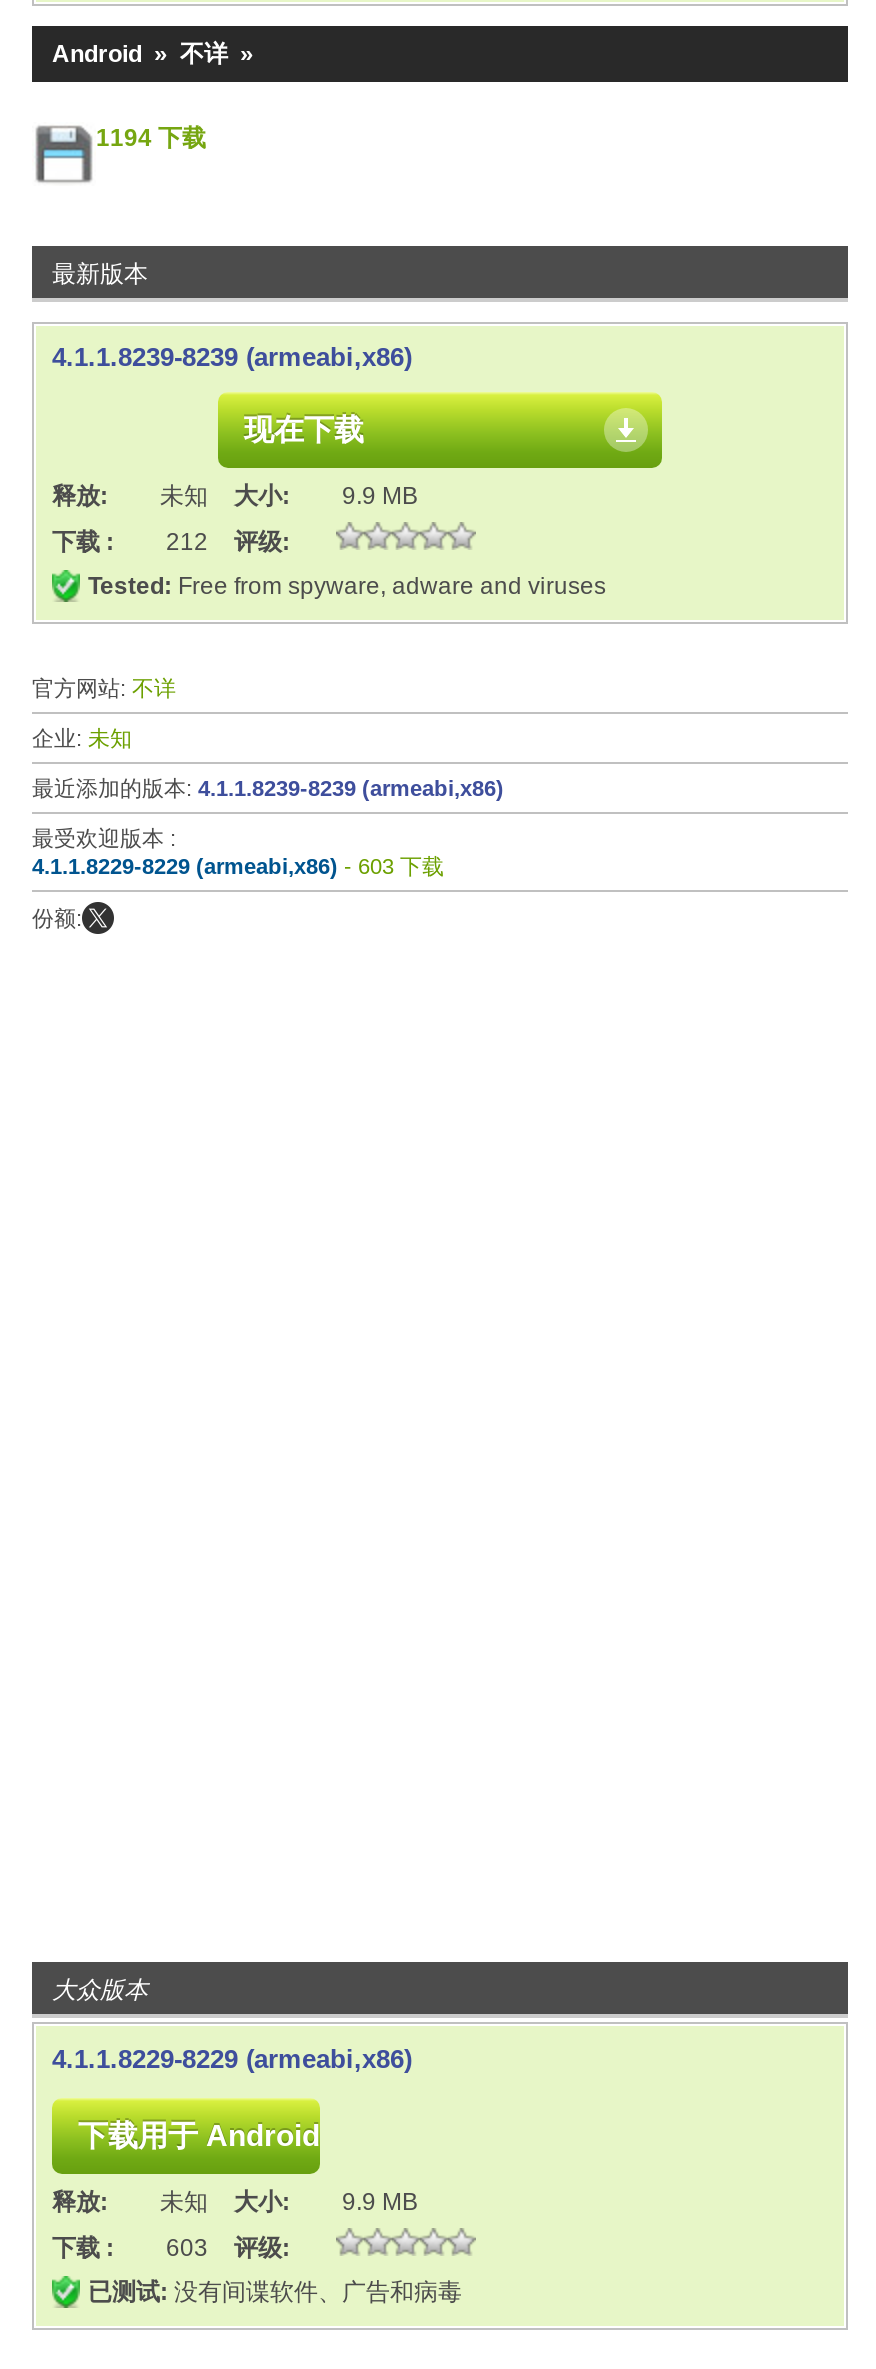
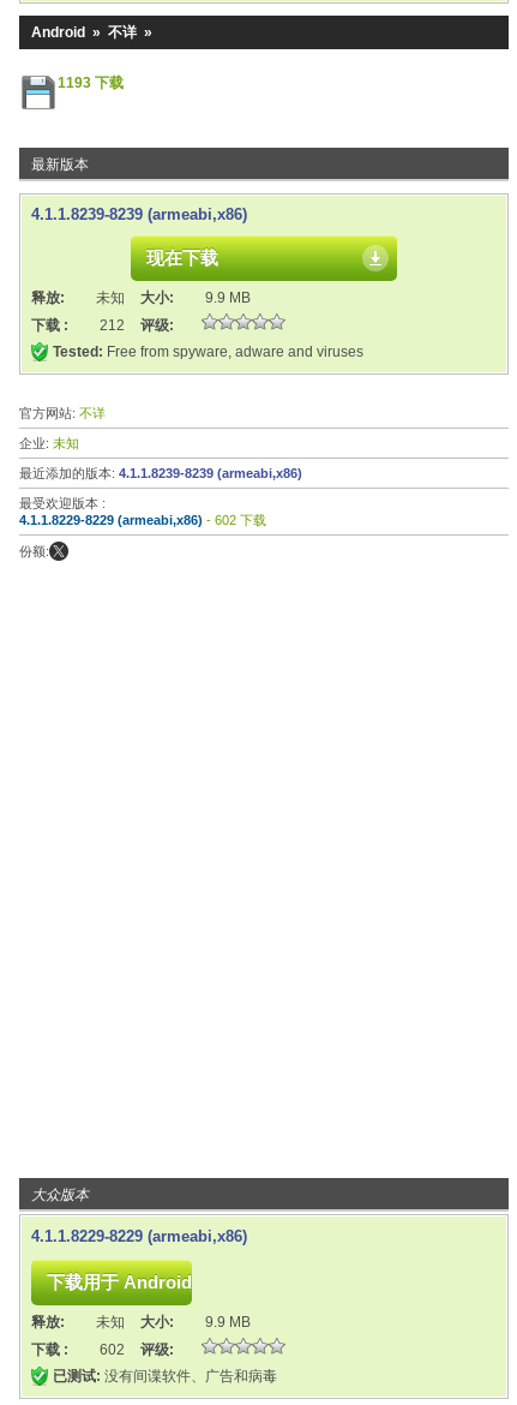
[96,124,206,152] 1194 下载 -> [58,74,124,91] 1193 下载
[32,854,444,878] 4.1.1.8229-8229 (armeabi,x86) - 603 下载 -> [19,513,266,527] 4.1.1.8229-8229 (armeabi,x86) - 602 下载
[52,2234,290,2262] 下载 : 603 评级: -> [31,1341,174,1358] 下载 : 602 评级:

